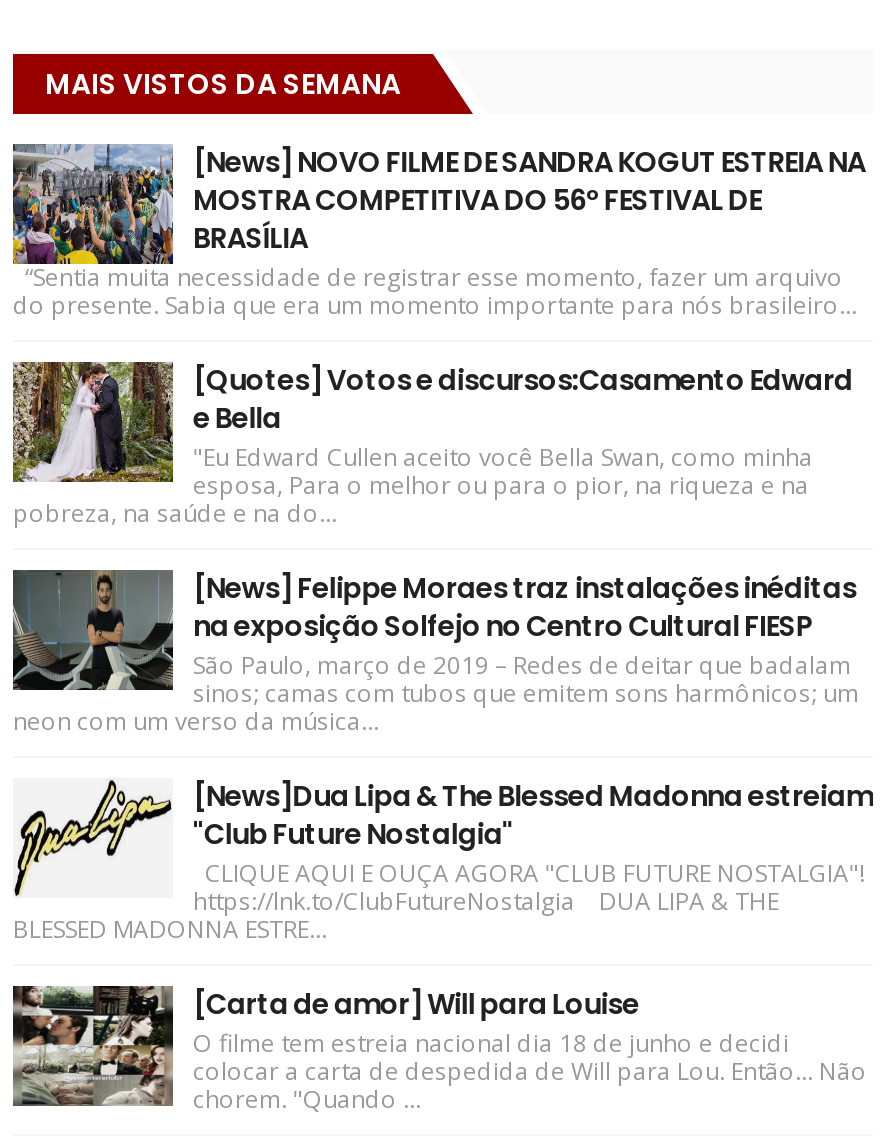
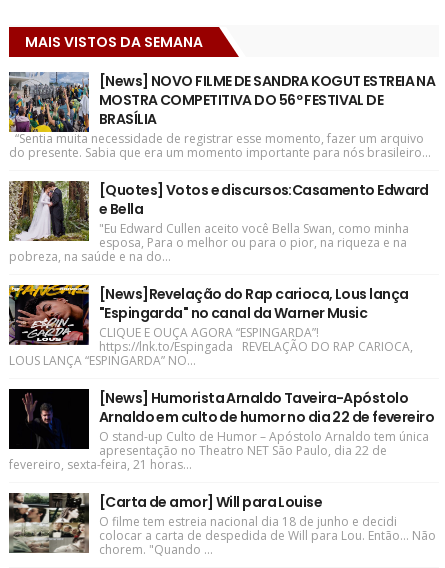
[11,567,859,737] [image] | [News] Felippe Moraes traz instalações inéditas | na exposição Solfejo no Centro Cultural FIESP | São Paulo, março de 2019 – Redes de deitar que badalam | sinos; camas com tubos que emitem sons harmônicos; um | neon com um verso da música... -> [8,284,413,369] [image] | [News]Revelação do Rap carioca, Lous lança | "Espingarda" no canal da Warner Music | CLIQUE E OUÇA AGORA “ESPINGARDA”! | https://lnk.to/Espingada REVELAÇÃO DO RAP CARIOCA, | LOUS LANÇA “ESPINGARDA” NO...
[13,775,873,945] [image] | [News]Dua Lipa & The Blessed Madonna estreiam | "Club Future Nostalgia" | CLIQUE AQUI E OUÇA AGORA "CLUB FUTURE NOSTALGIA"! | https://lnk.to/ClubFutureNostalgia DUA LIPA & THE | BLESSED MADONNA ESTRE... -> [8,388,434,473] [image] | [News] Humorista Arnaldo Taveira-Apóstolo | Arnaldo em culto de humor no dia 22 de fevereiro | O stand-up Culto de Humor – Apóstolo Arnaldo tem única | apresentação no Theatro NET São Paulo, dia 22 de | fevereiro, sexta-feira, 21 horas...

